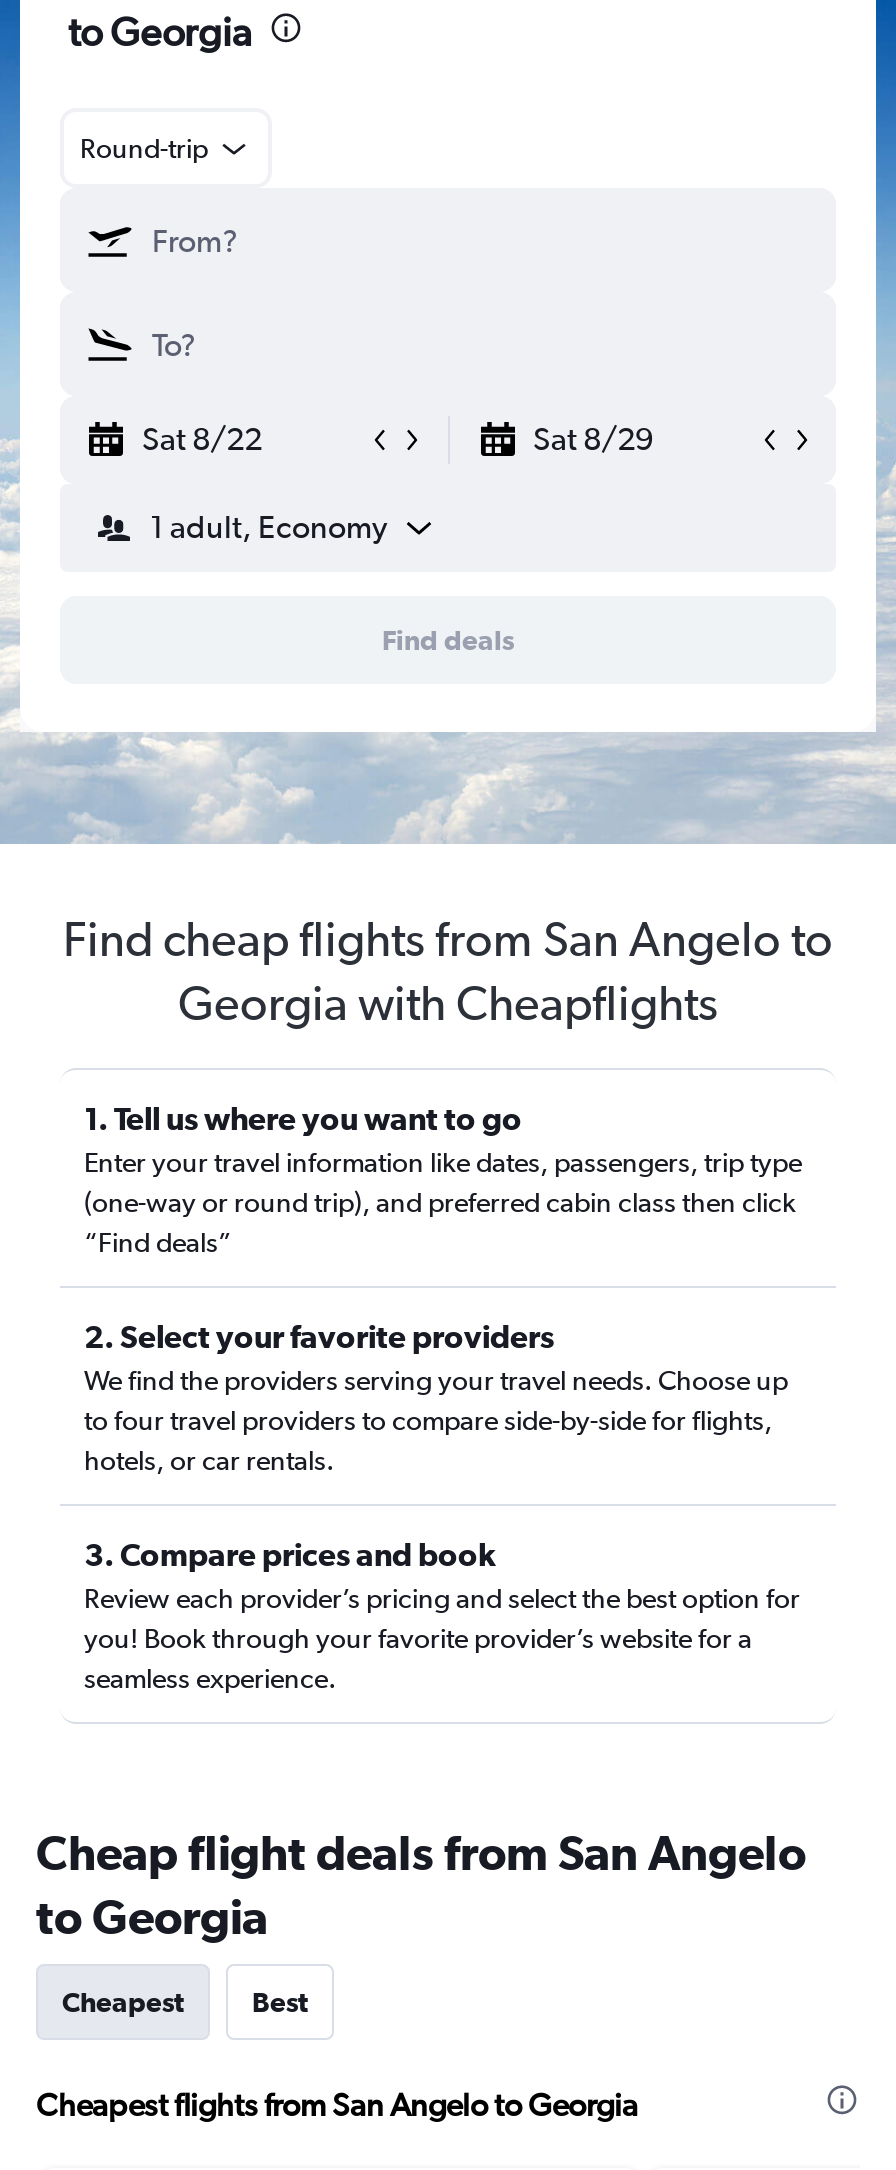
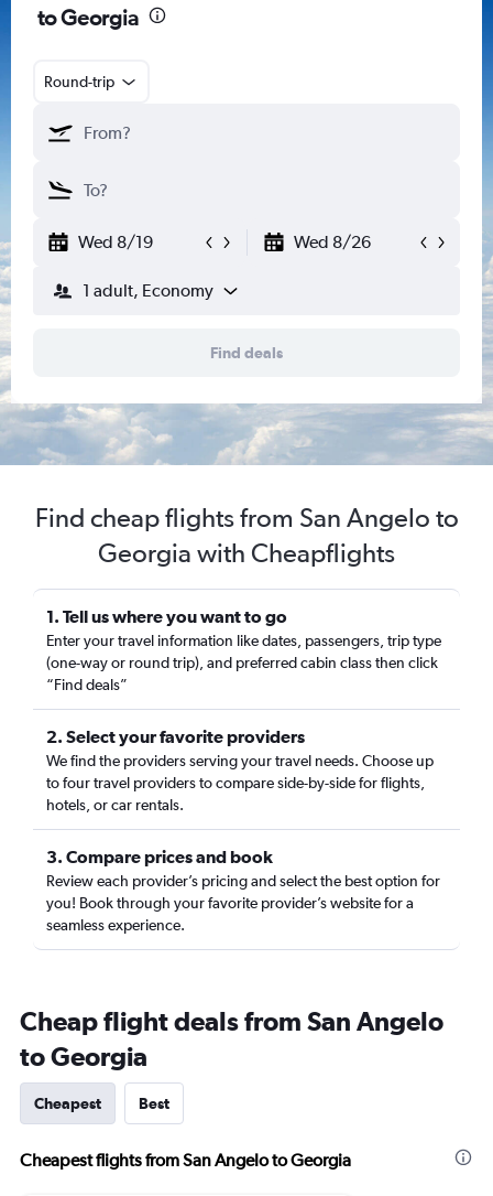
[142,420,653,458] Sat 8/22 | Sat 8/29 -> [78,231,370,252] Wed 8/19 | Wed 8/26

